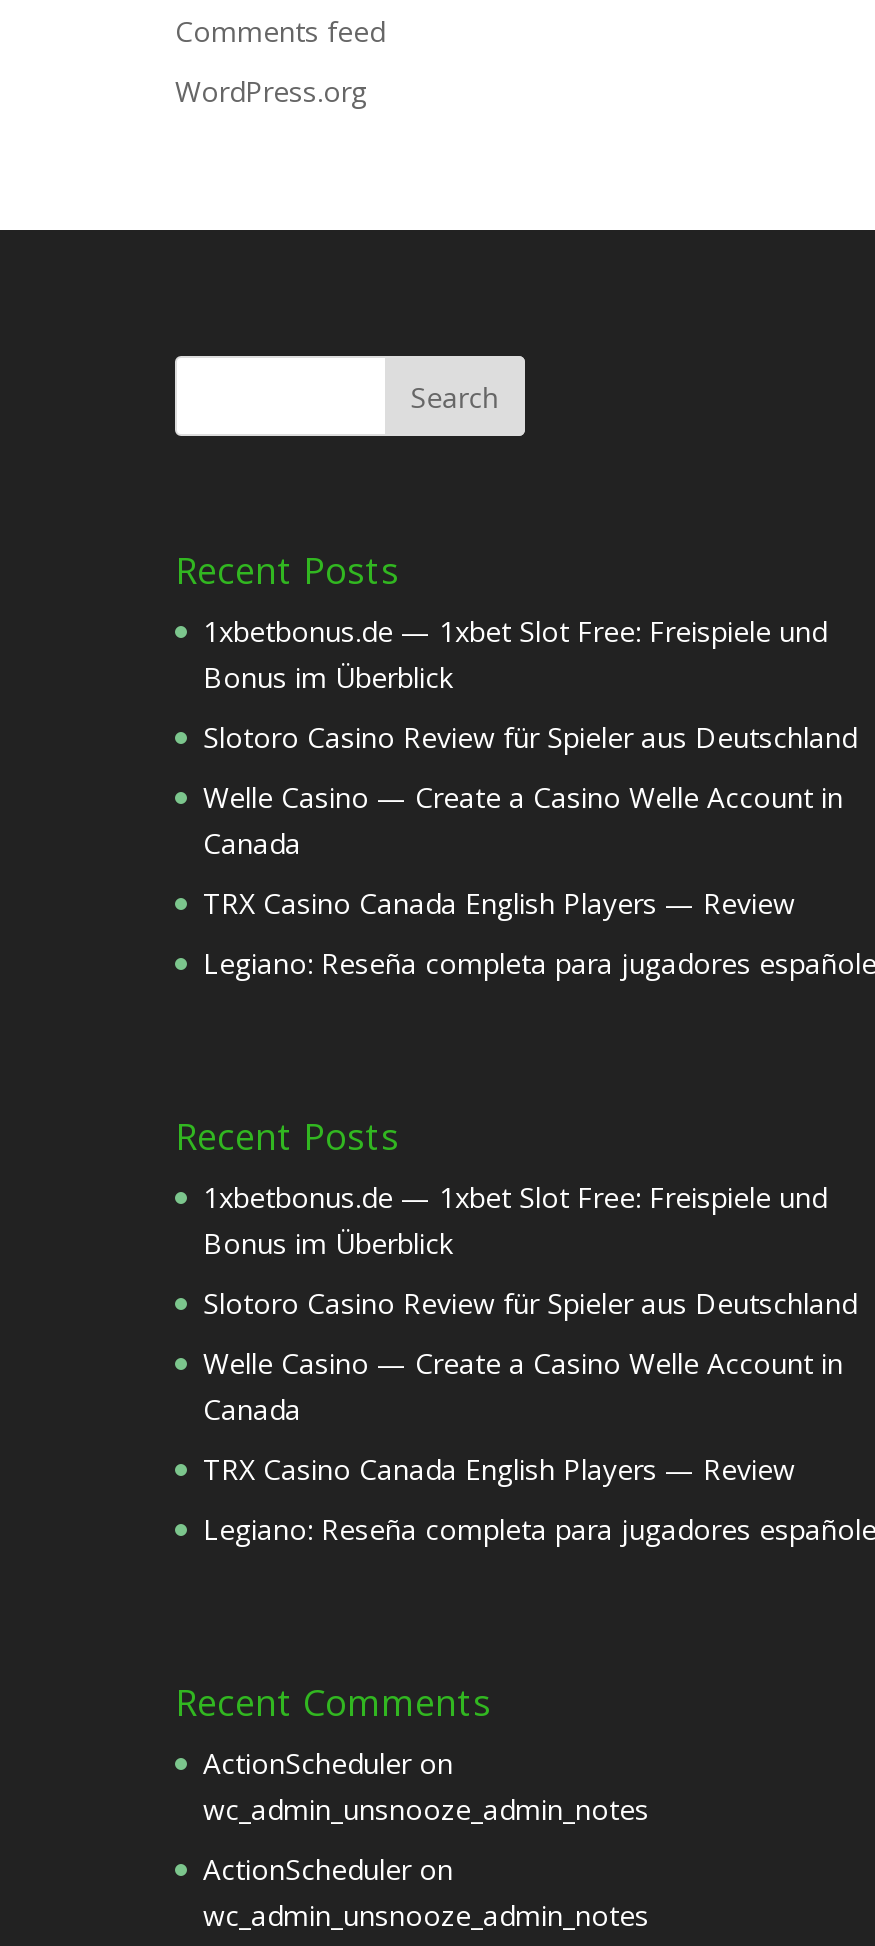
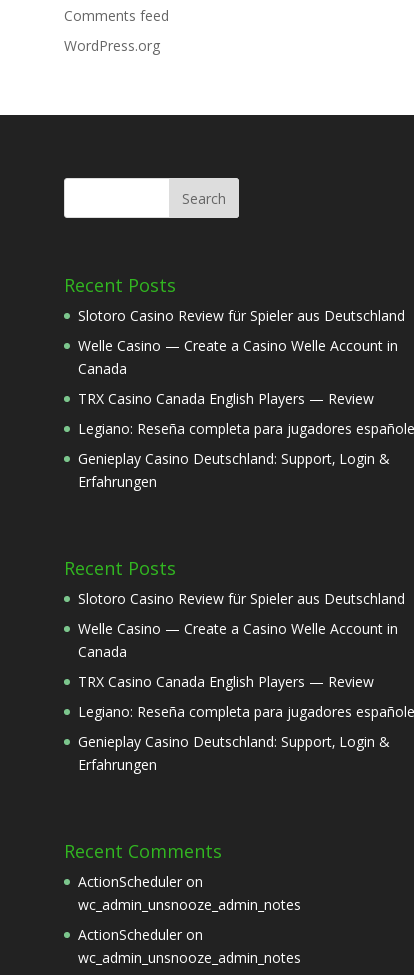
[203,613,827,697] 1xbetbonus.de — 1xbet Slot Free: Freispiele und | Bonus im Überblick -> none
moved [203,719,857,923] -> [78,306,405,408]: Slotoro Casino Review für Spieler aus Deutschland | Welle Casino — Create a Casino Welle Account in | Canada | TRX Casino Canada English Players — Review
none -> [78,449,390,491] Genieplay Casino Deutschland: Support‚ Login & | Erfahrungen
[203,1178,827,1262] 1xbetbonus.de — 1xbet Slot Free: Freispiele und | Bonus im Überblick -> none
moved [203,1284,857,1488] -> [78,589,405,691]: Slotoro Casino Review für Spieler aus Deutschland | Welle Casino — Create a Casino Welle Account in | Canada | TRX Casino Canada English Players — Review
none -> [78,732,390,774] Genieplay Casino Deutschland: Support‚ Login & | Erfahrungen

